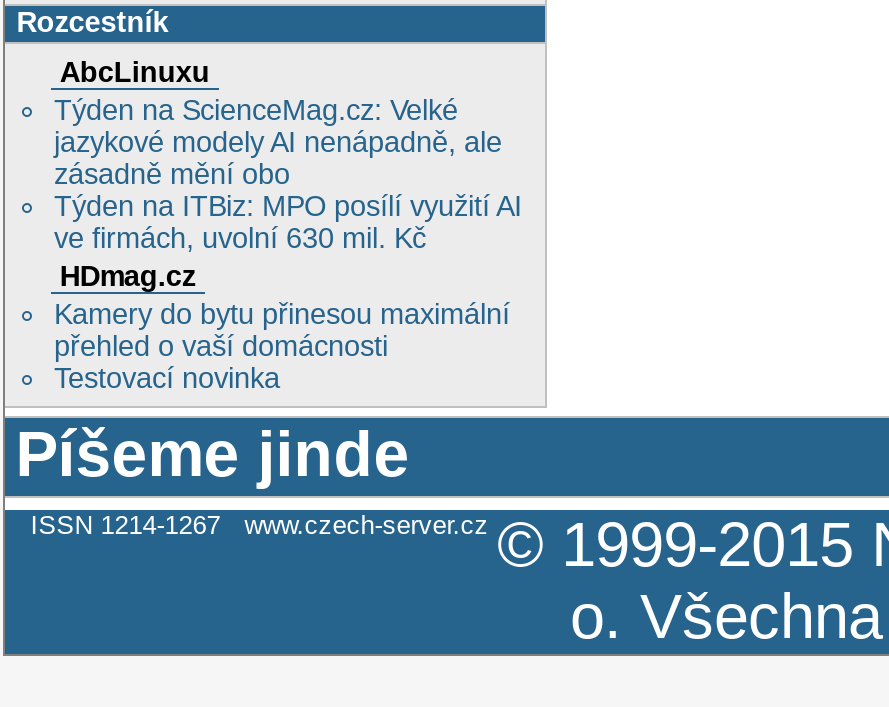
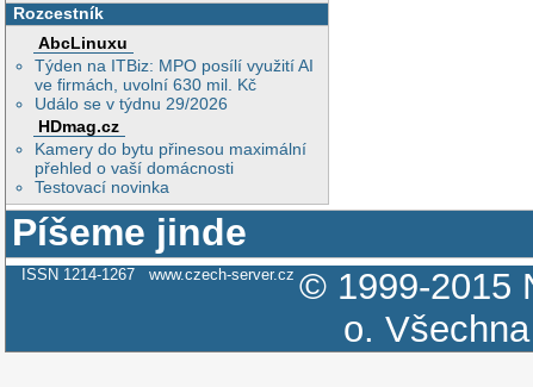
[54,94,502,190] Týden na ScienceMag.cz: Velké | jazykové modely AI nenápadně, ale | zásadně mění obo -> none
moved [54,190,522,254] -> [35,56,314,94]: Týden na ITBiz: MPO posílí využití AI | ve firmách, uvolní 630 mil. Kč
none -> [35,94,228,113] Událo se v týdnu 29/2026

